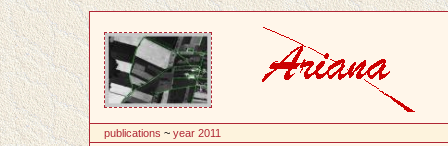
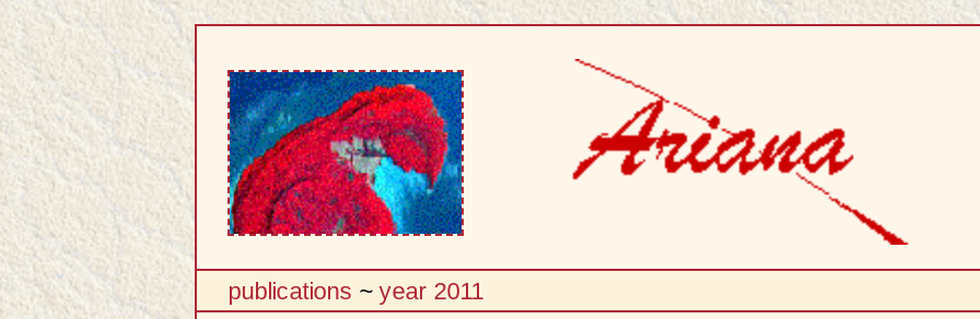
[104,32,212,108] [image] -> [227,70,464,236] [image]

